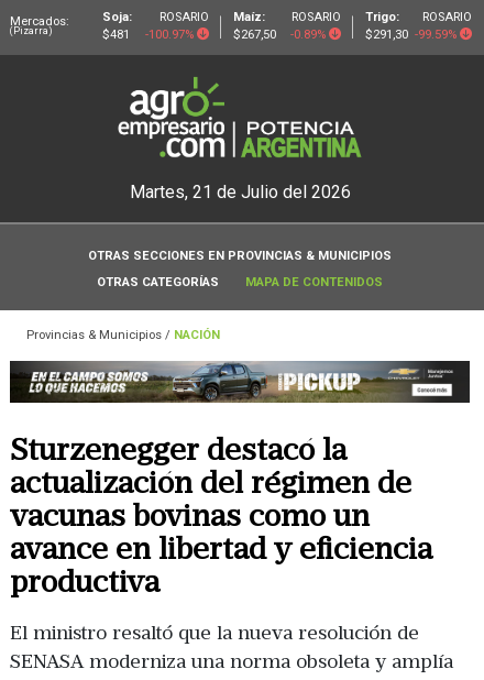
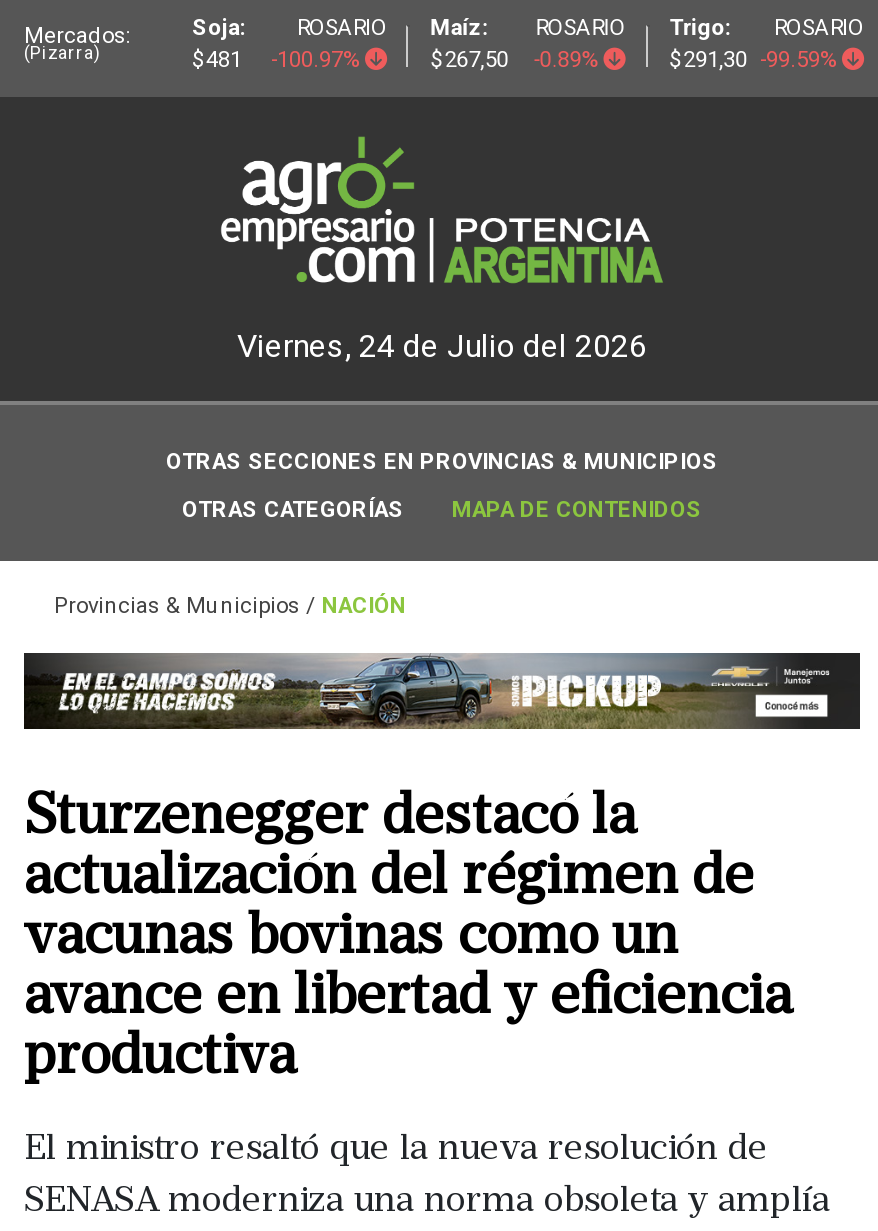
[129,181,350,202] Martes, 21 de Julio del 2026 -> [237,326,647,364] Viernes, 24 de Julio del 2026

